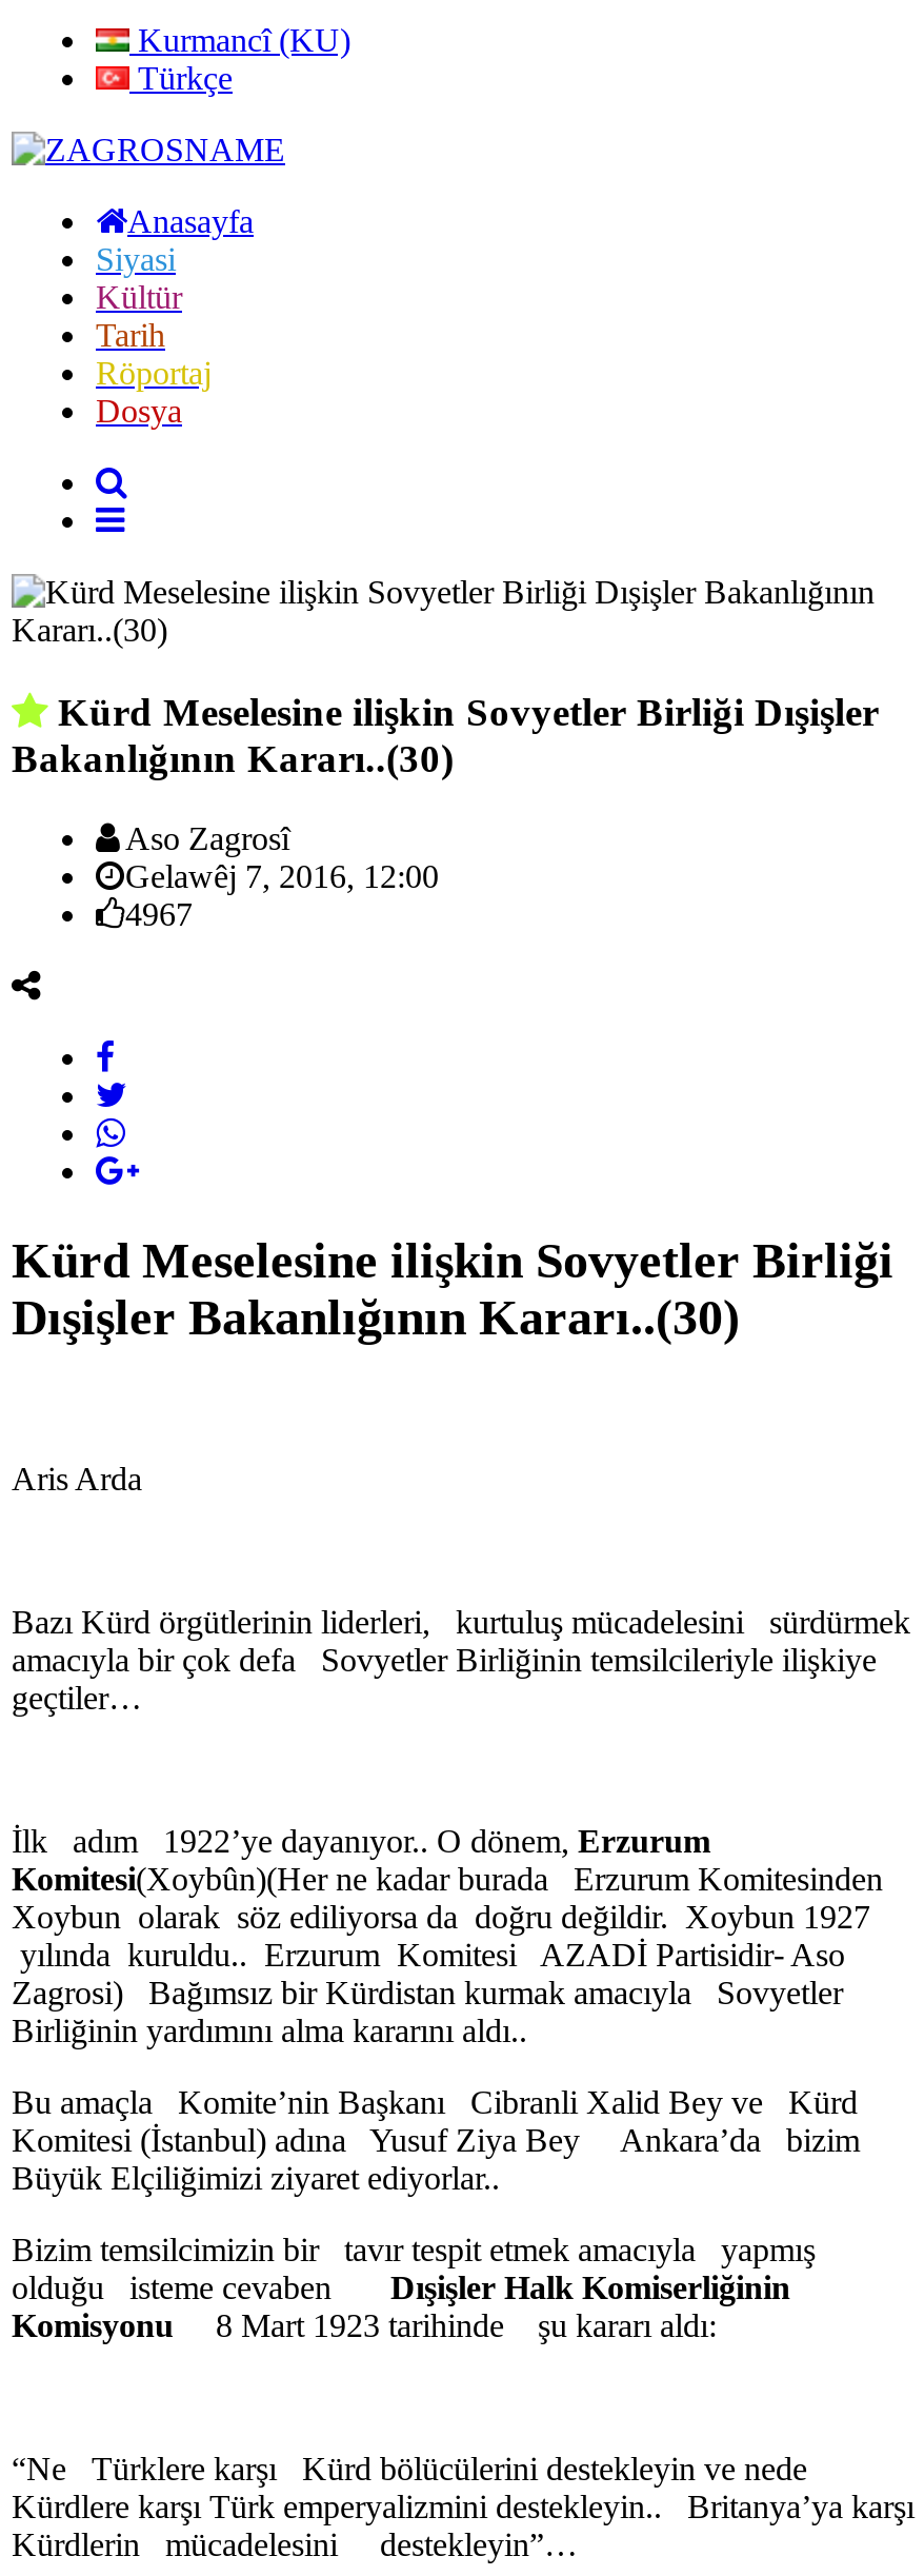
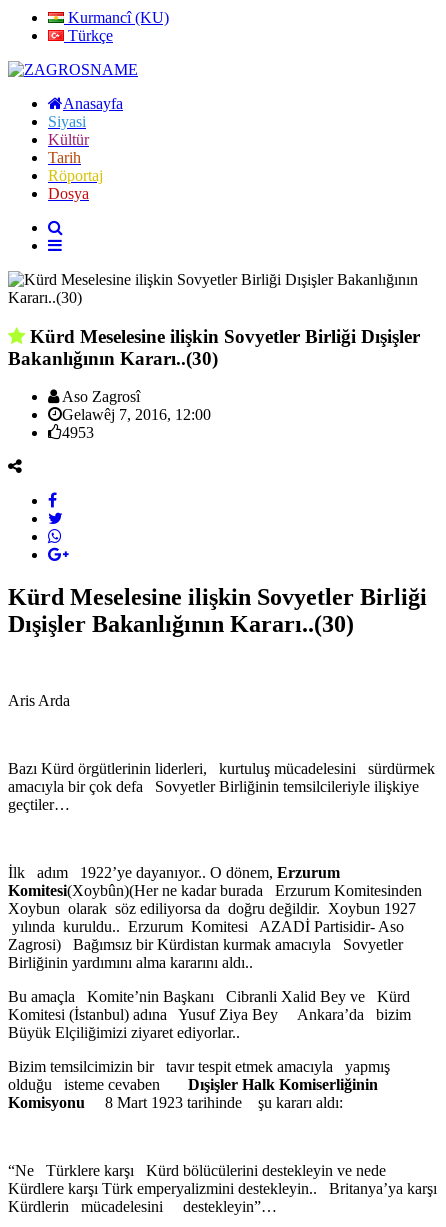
[125,897,193,933] 4967 -> [62,424,94,441] 4953

